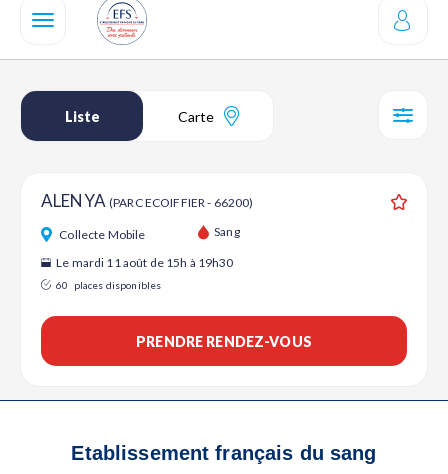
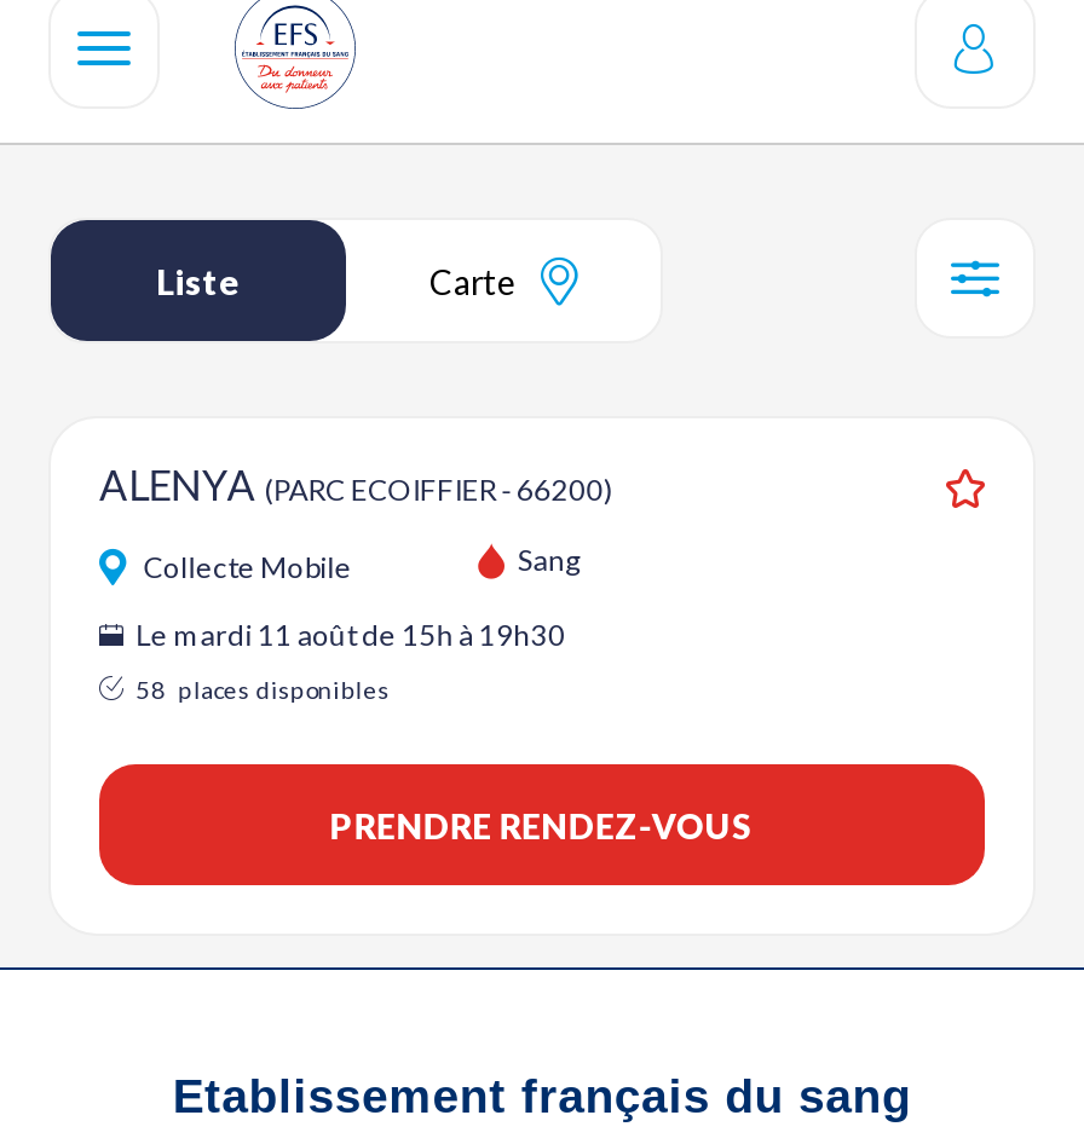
[56,279,161,291] 60 places disponibles -> [136,675,390,704] 58 places disponibles

